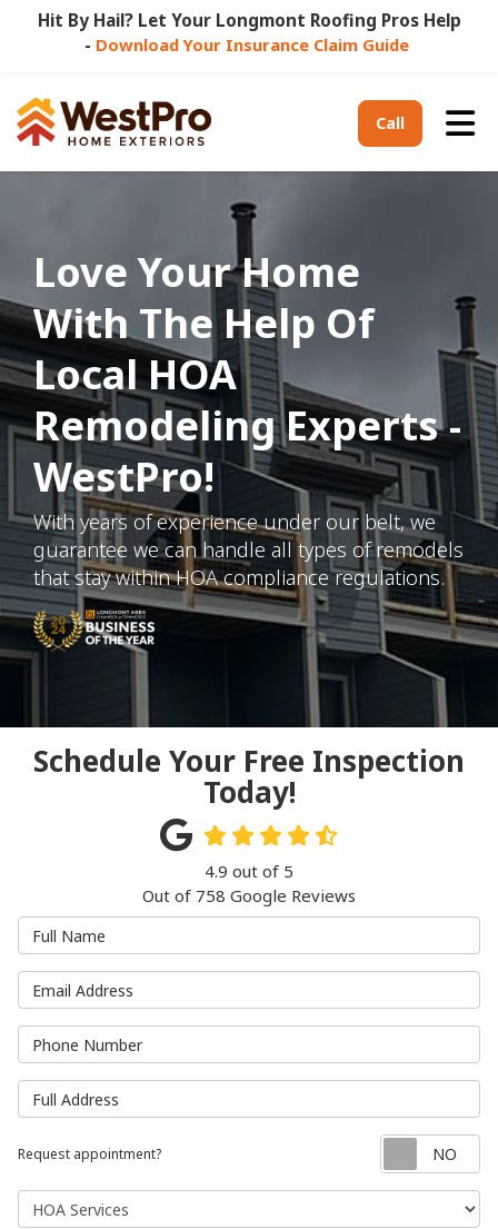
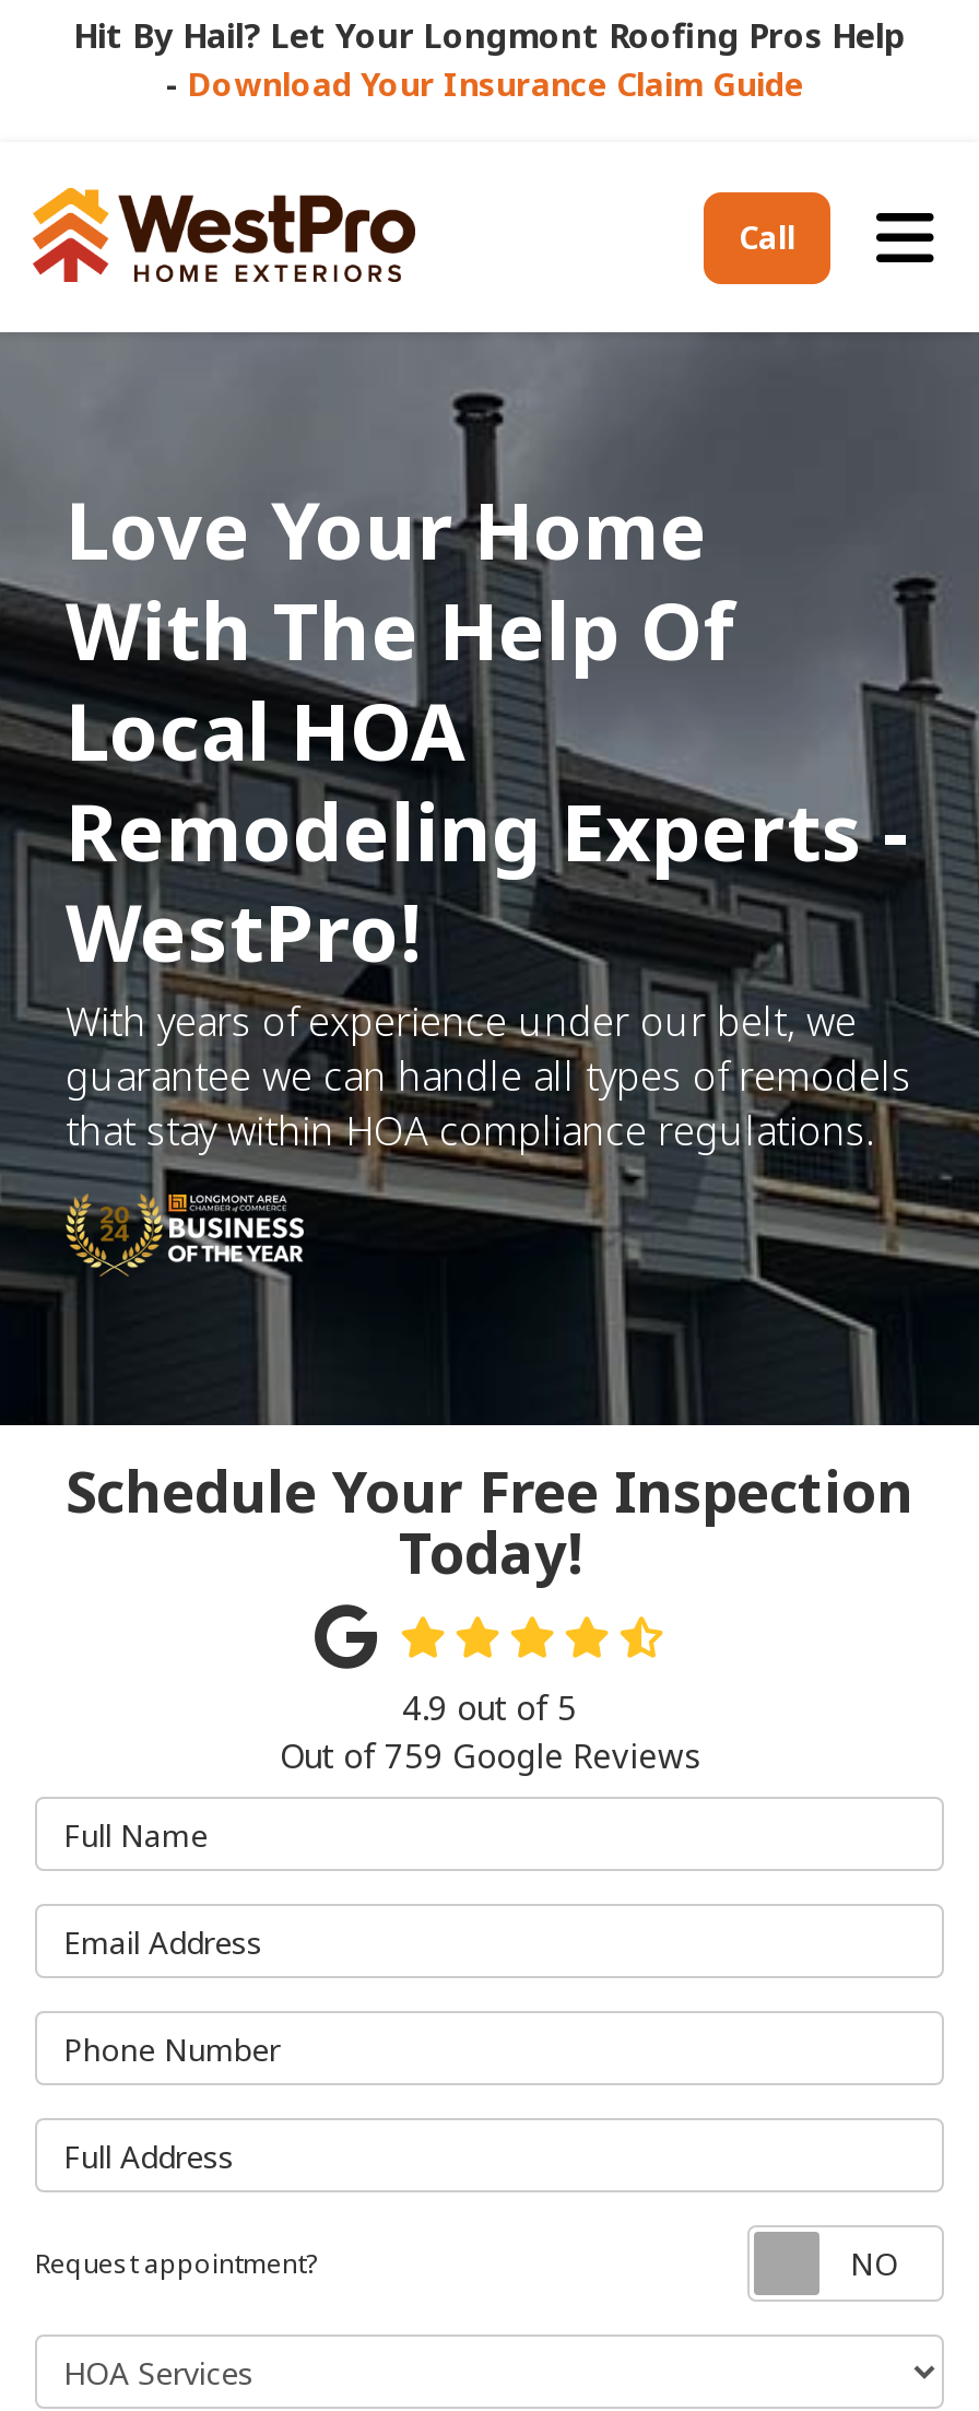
[142,884,356,906] Out of 758 Google Reviews -> [280,1733,699,1777] Out of 759 Google Reviews

